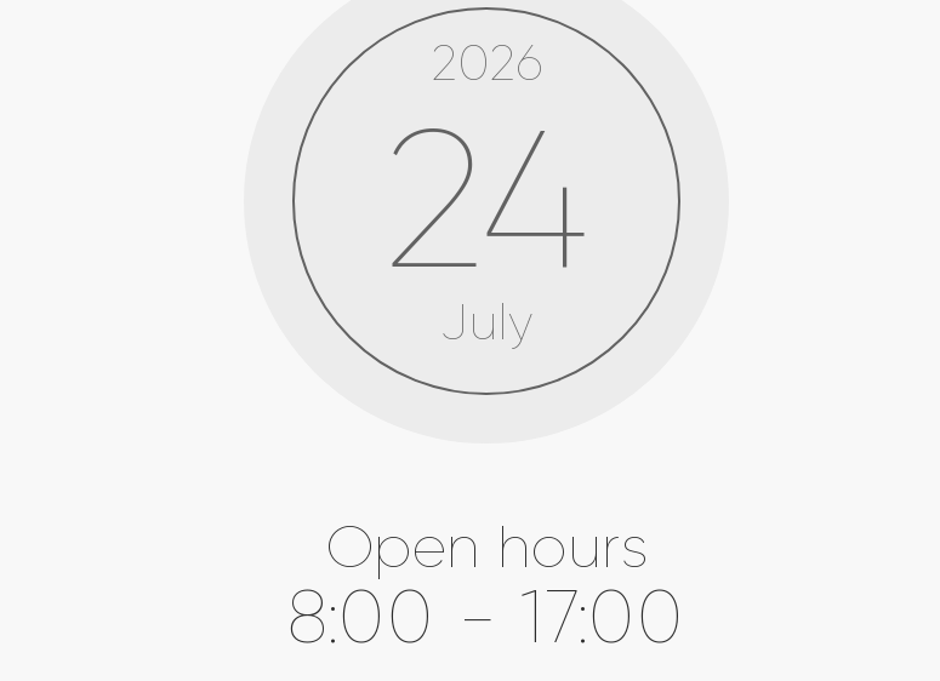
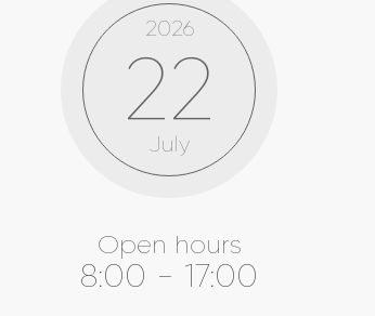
[383,92,589,313] 24 -> [124,41,215,140] 22

